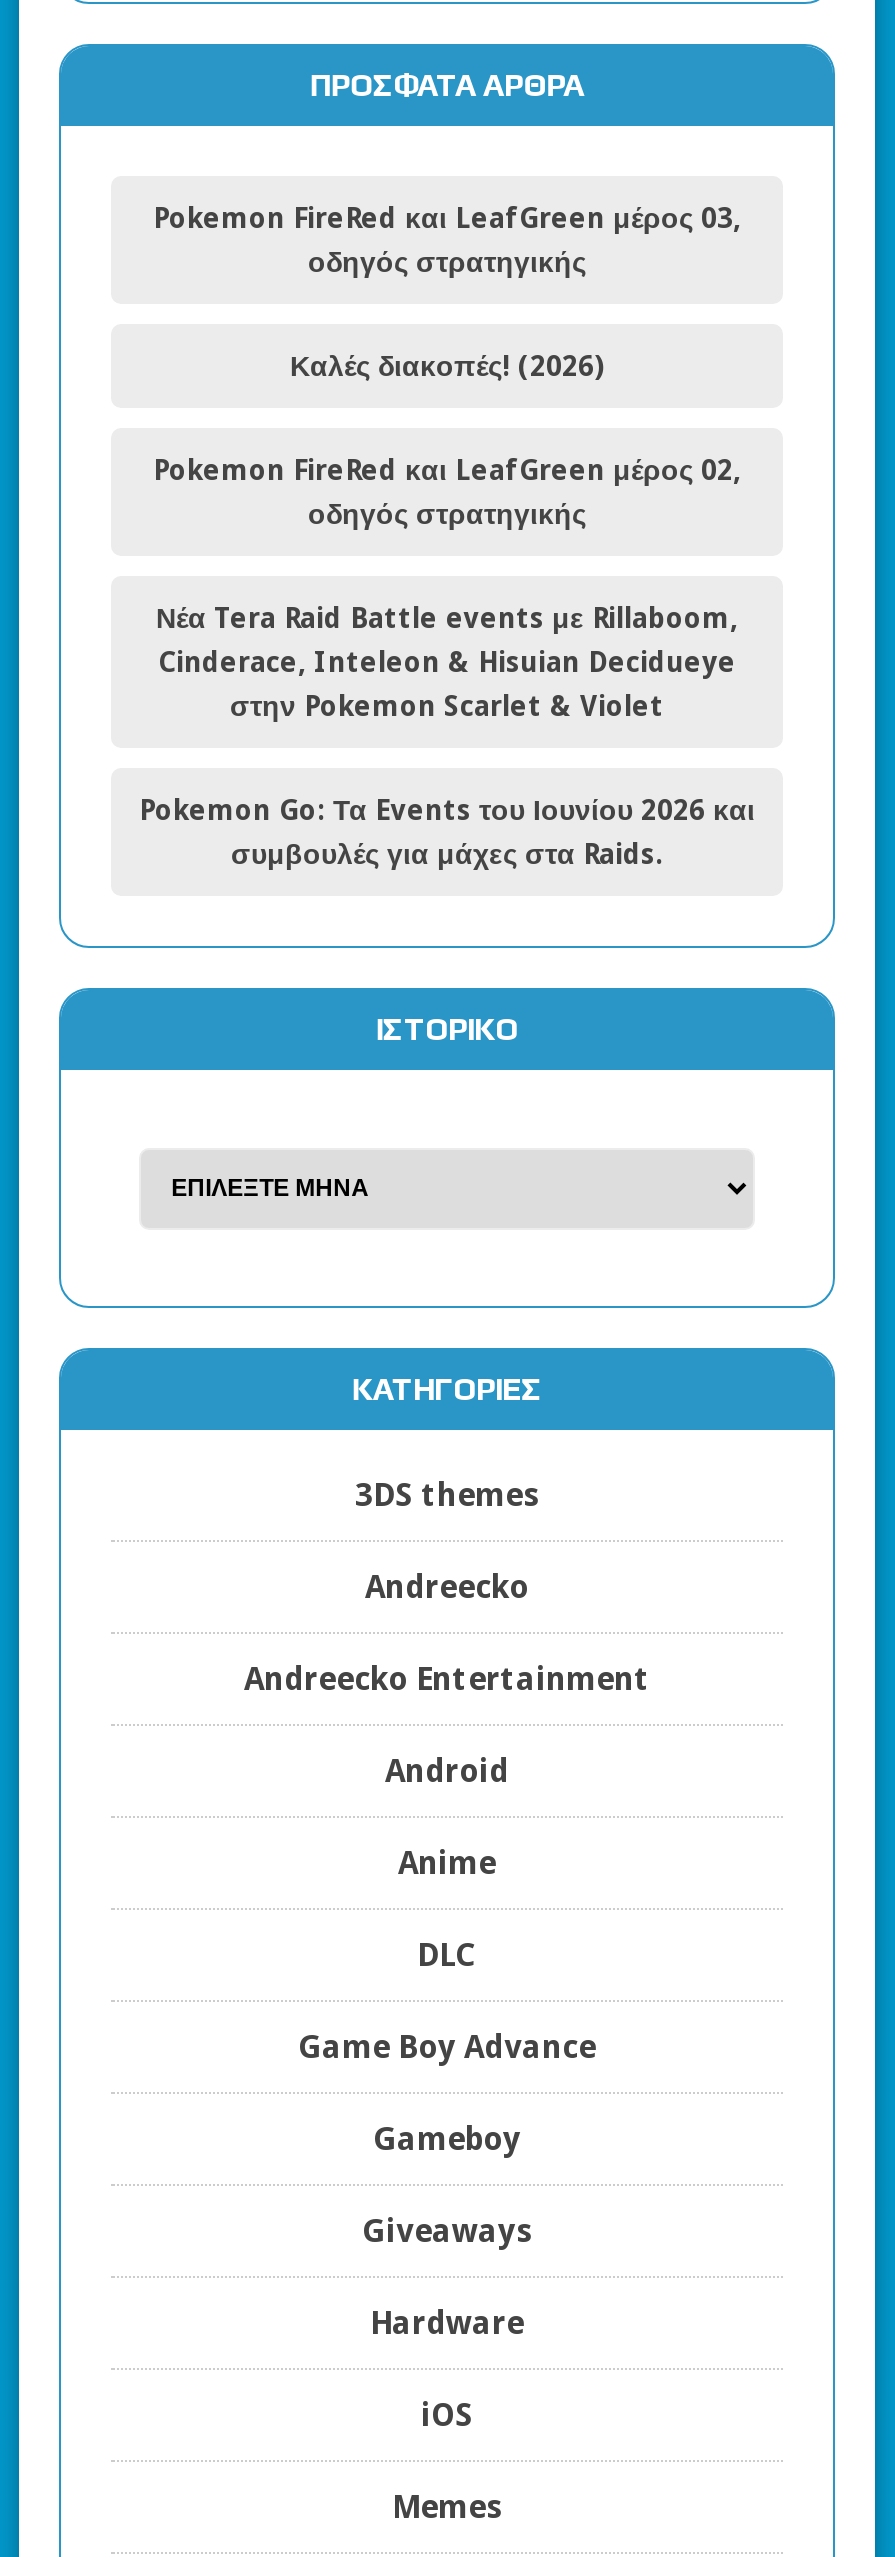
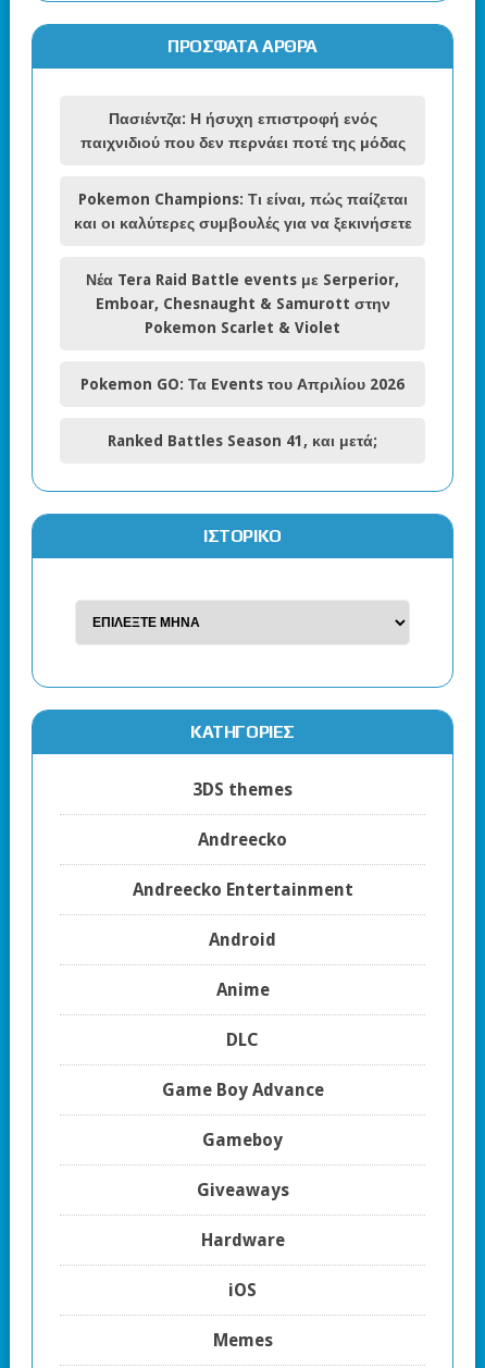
[153,202,741,278] Pokemon FireRed και LeafGreen μέρος 03, | οδηγός στρατηγικής -> [80,110,405,151] Πασιέντζα: Η ήσυχη επιστροφή ενός | παιχνιδιού που δεν περνάει ποτέ της μόδας
[290,350,604,382] Καλές διακοπές! (2026) -> [73,190,412,232] Pokemon Champions: Τι είναι, πώς παίζεται | και οι καλύτερες συμβουλές για να ξεκινήσετε
[153,454,741,530] Pokemon FireRed και LeafGreen μέρος 02, | οδηγός στρατηγικής -> [86,271,399,336] Νέα Tera Raid Battle events με Serperior, | Emboar, Chesnaught & Samurott στην | Pokemon Scarlet & Violet
[156,602,738,722] Νέα Tera Raid Battle events με Rillaboom, | Cinderace, Inteleon & Hisuian Decidueye | στην Pokemon Scarlet & Violet -> [80,375,405,393] Pokemon GO: Τα Events του Απριλίου 2026
[139,794,755,870] Pokemon Go: Τα Events του Ιουνίου 2026 και | συμβουλές για μάχες στα Raids. -> [108,432,377,449] Ranked Battles Season 41, και μετά;

